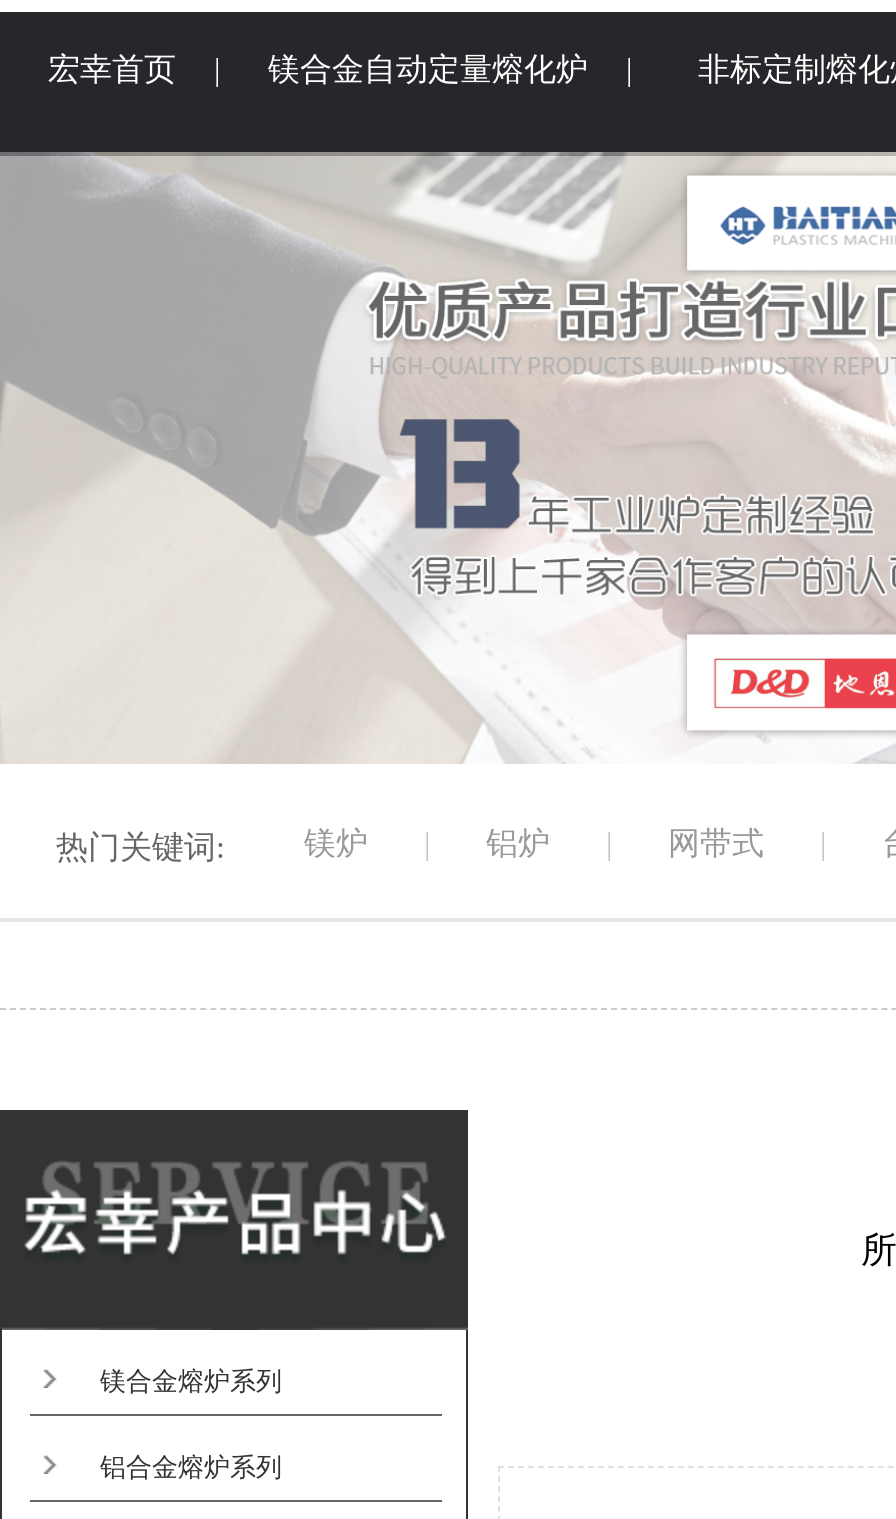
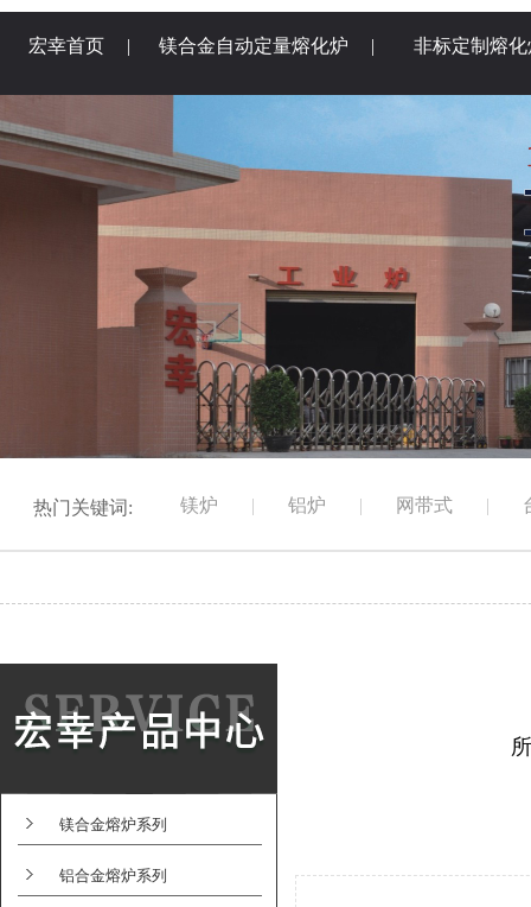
[6,150,890,764] [image] -> [4,94,527,459] [image]

